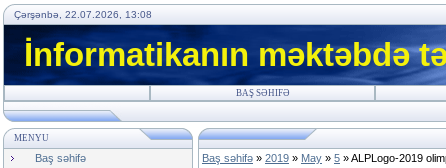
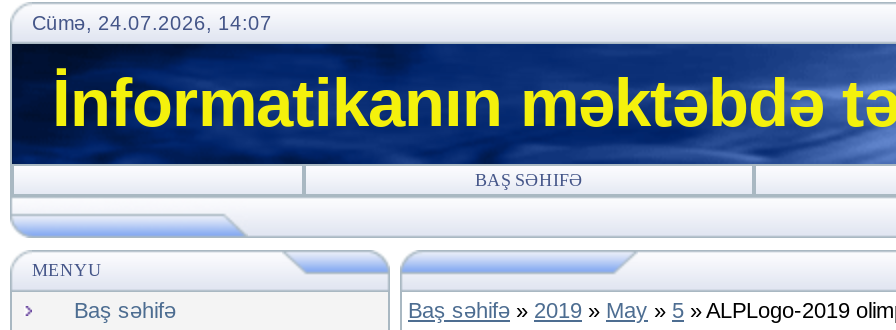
[14,9,152,20] Çərşənbə, 22.07.2026, 13:08 -> [32,12,272,34] Cümə, 24.07.2026, 14:07

